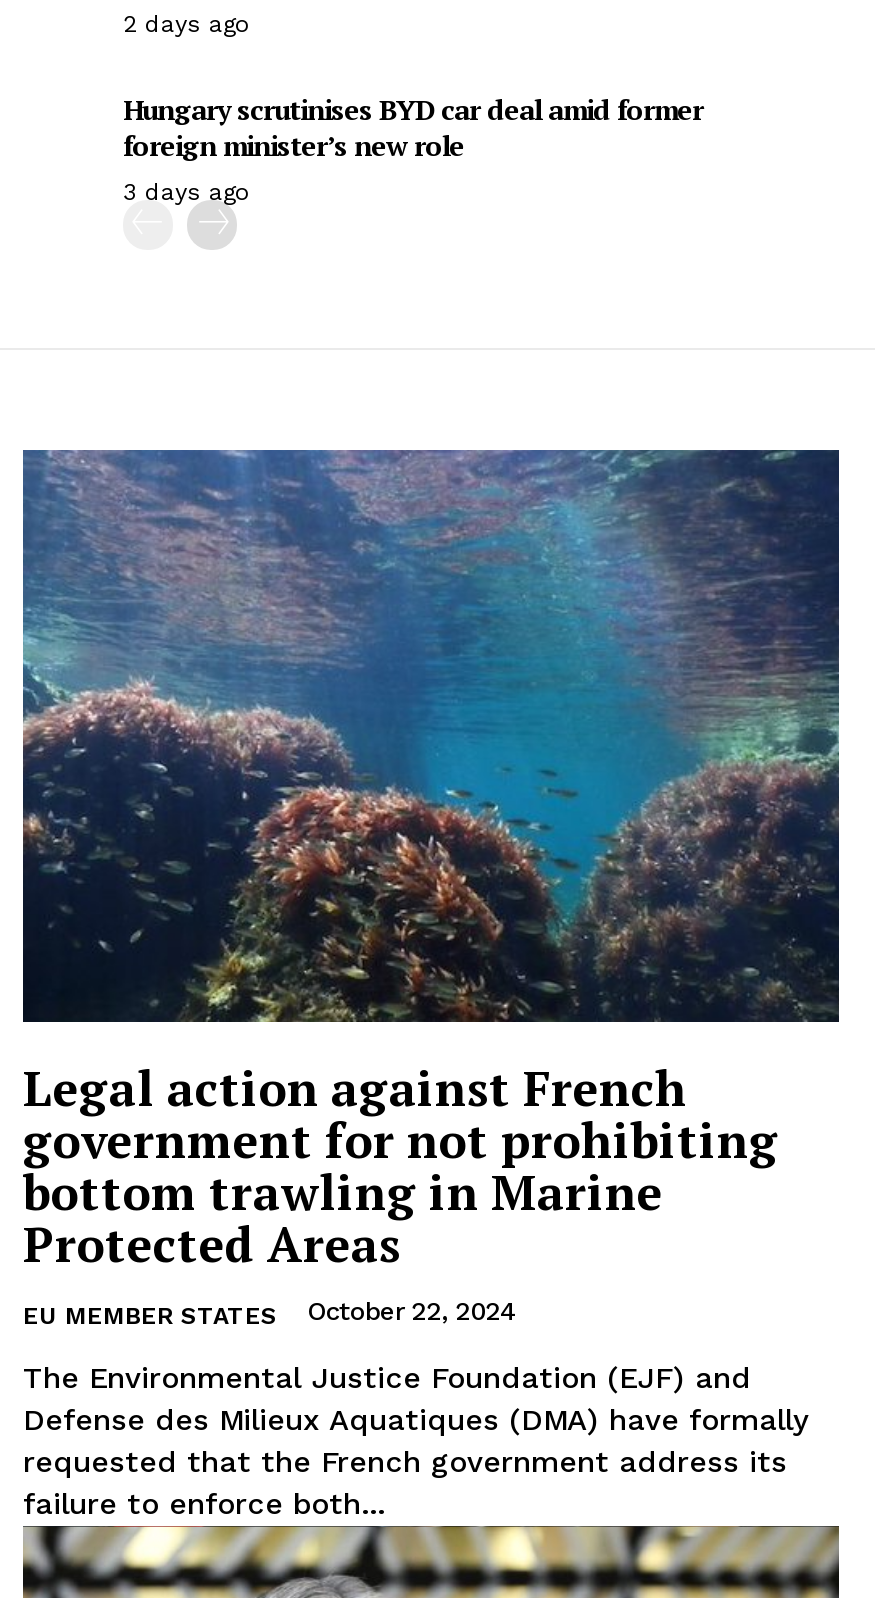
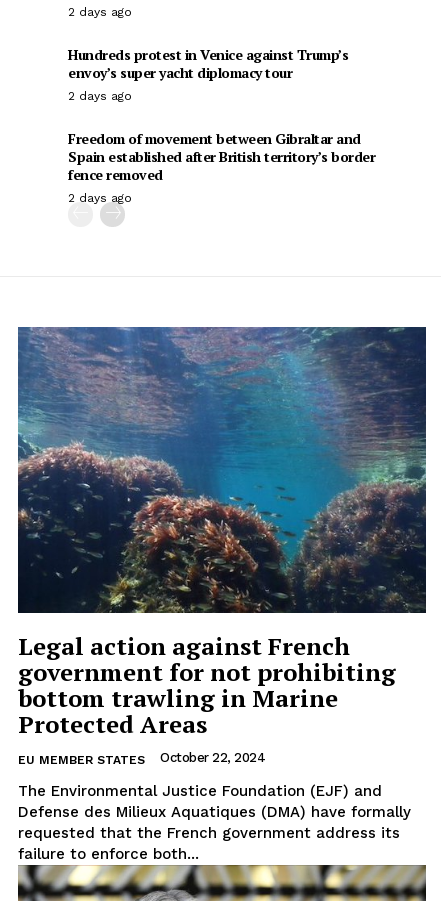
[123,90,703,206] Hungary scrutinises BYD car deal amid former | foreign minister’s new role | 3 days ago -> [68,45,375,205] Hundreds protest in Venice against Trump’s | envoy’s super yacht diplomacy tour | 2 days ago | Freedom of movement between Gibraltar and | Spain established after British territory’s border | fence removed | 2 days ago

